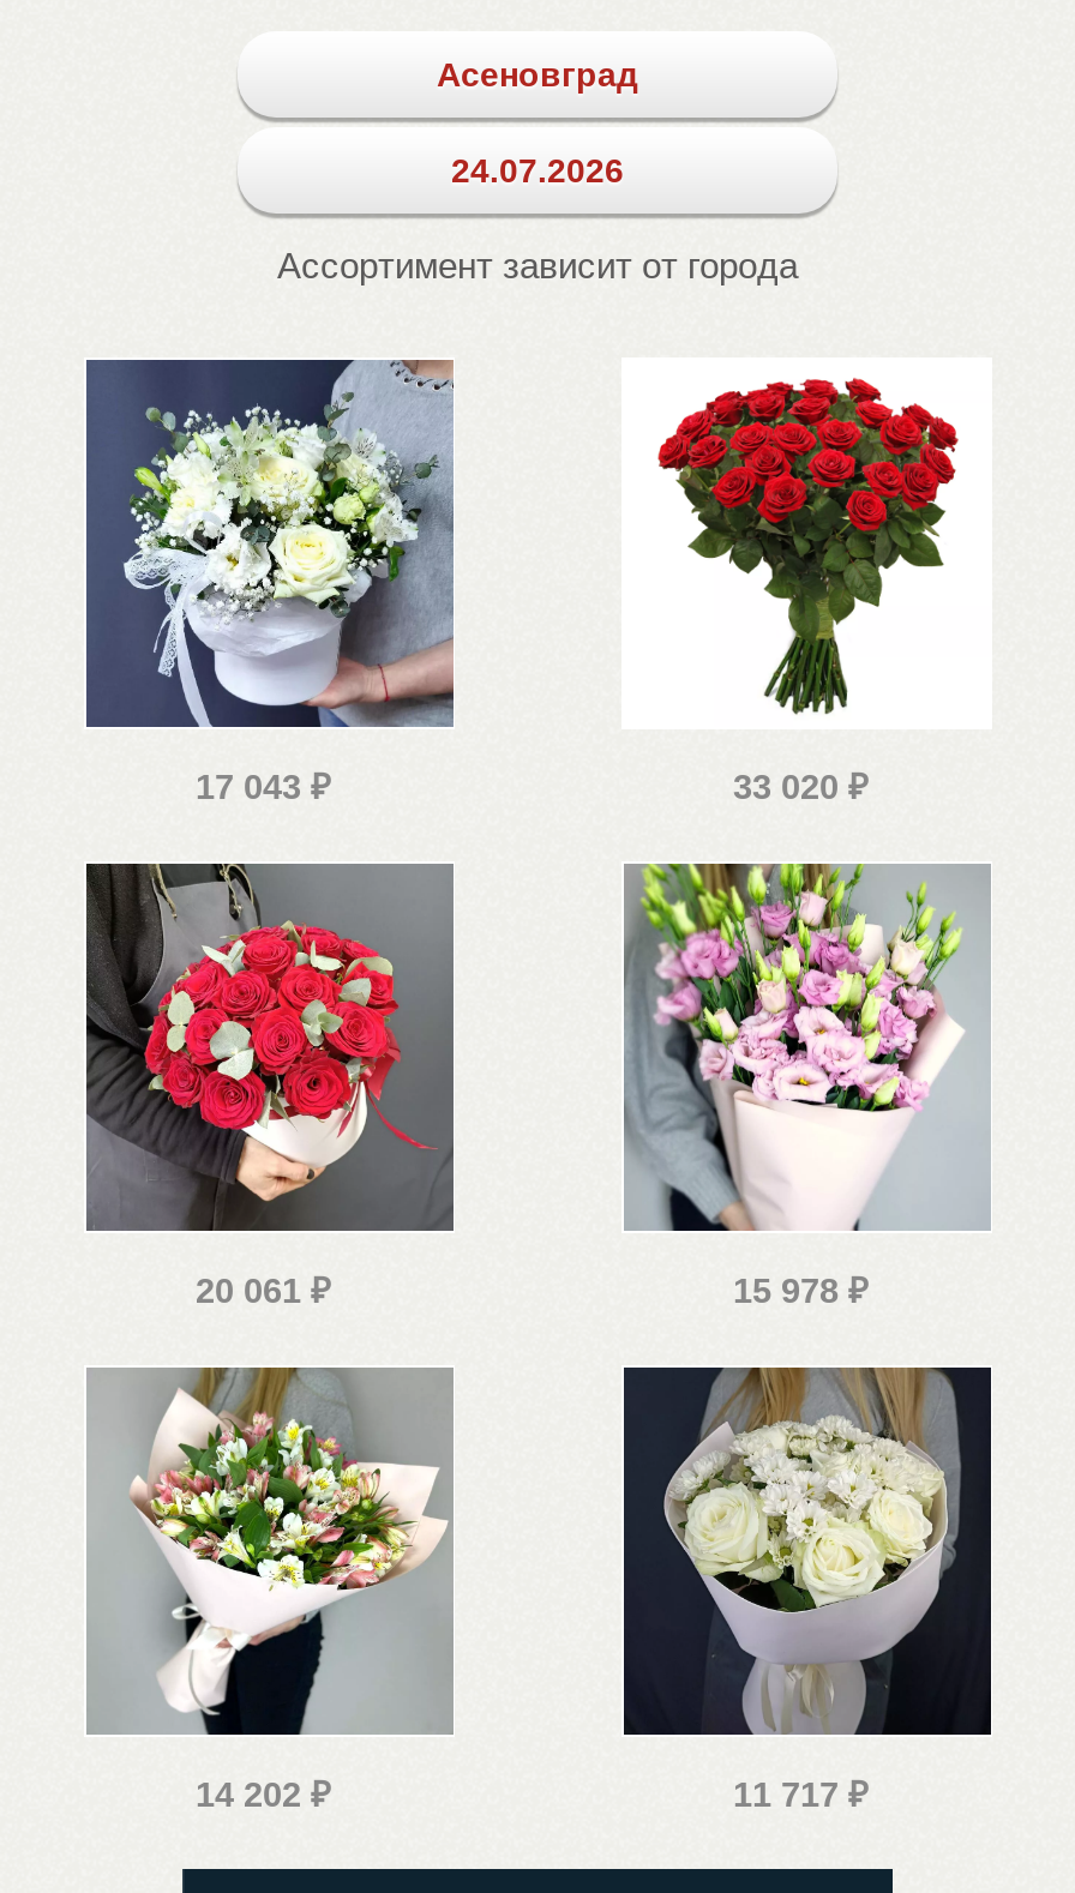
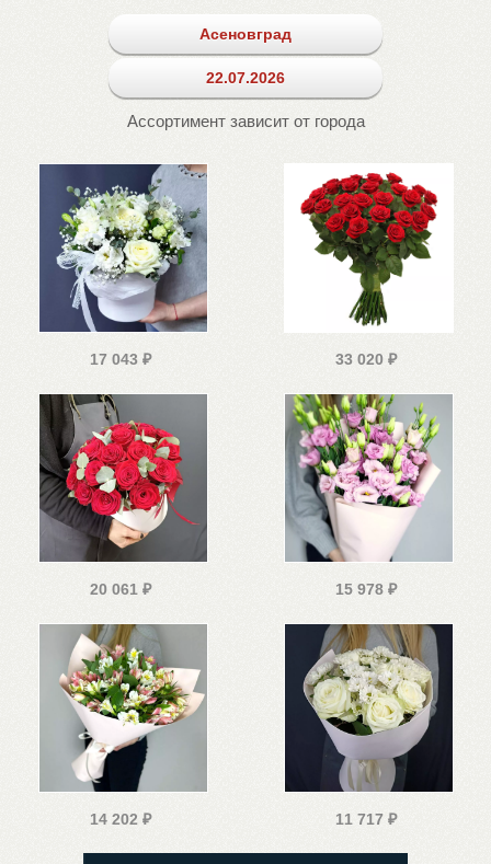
[451,151,624,190] 24.07.2026 -> [206,69,285,87] 22.07.2026

